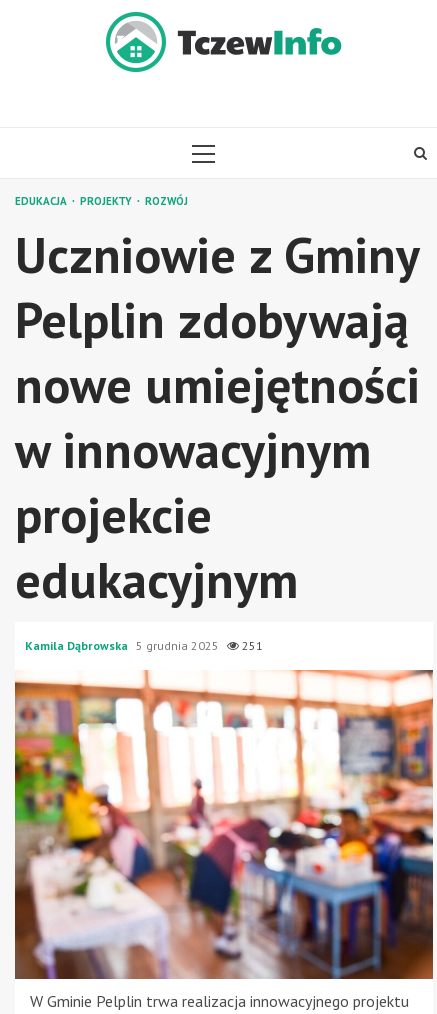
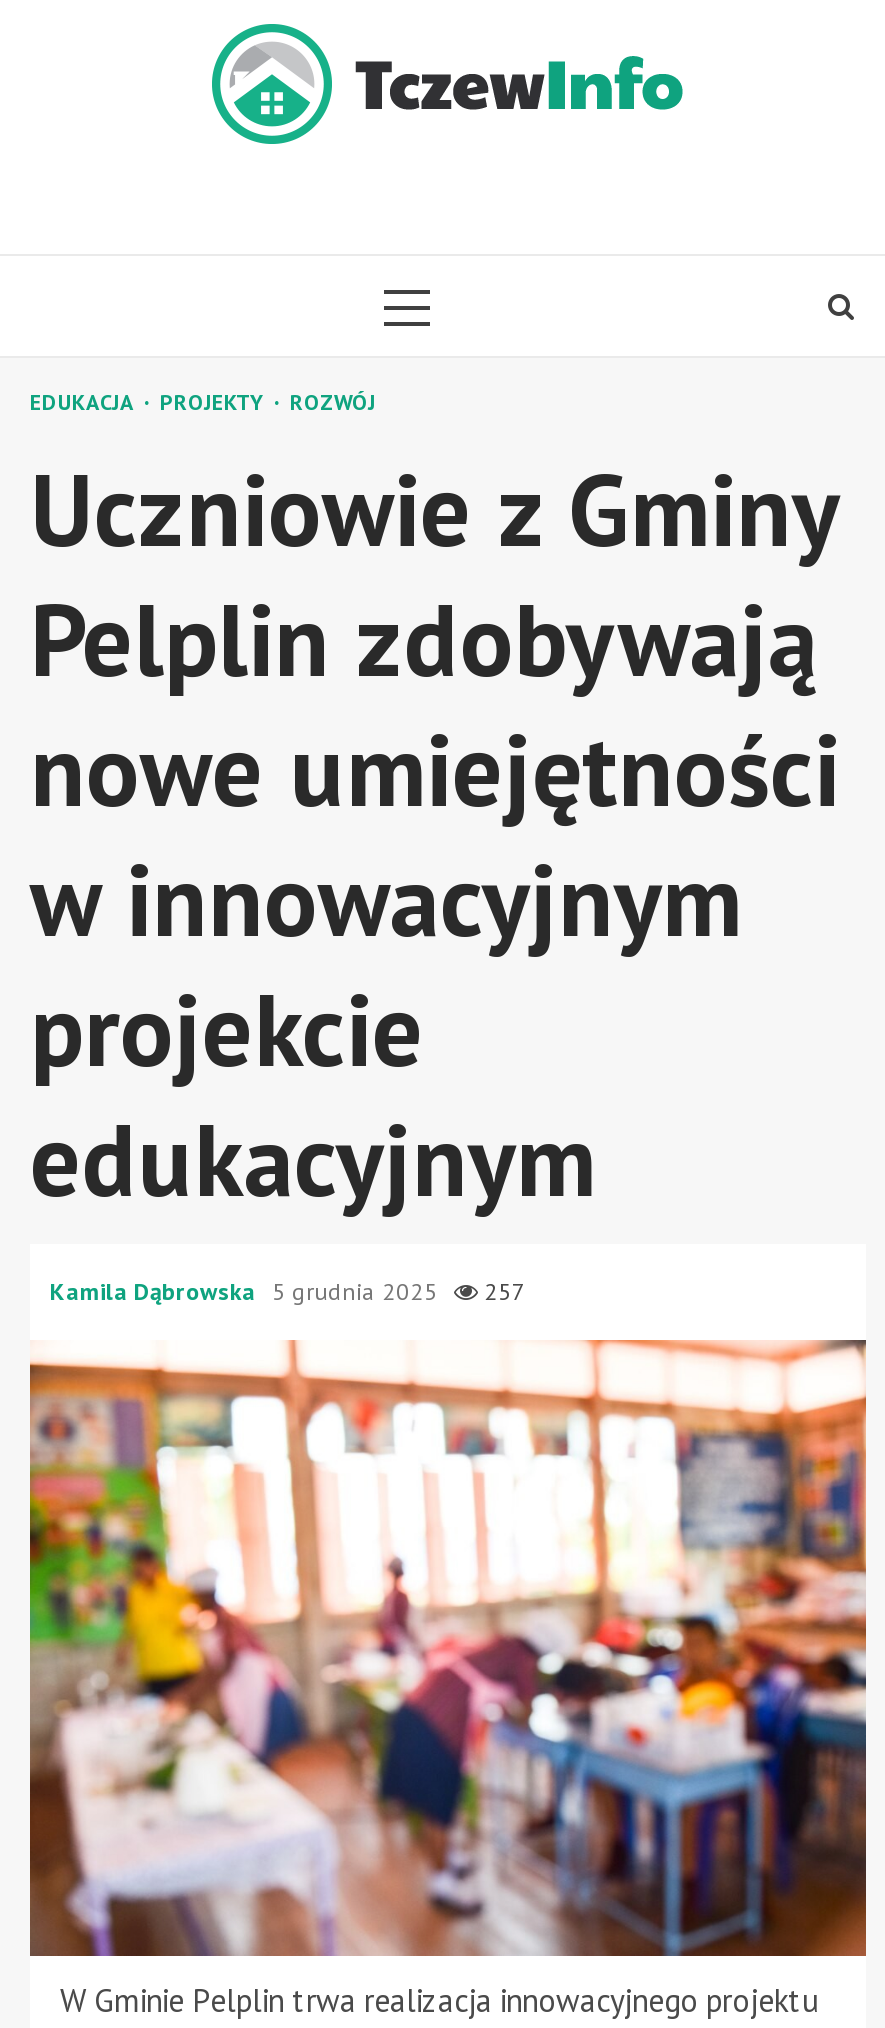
[25,638,263,653] Kamila Dąbrowska 5 grudnia 2025 251 -> [50,1276,526,1306] Kamila Dąbrowska 5 grudnia 2025 257

